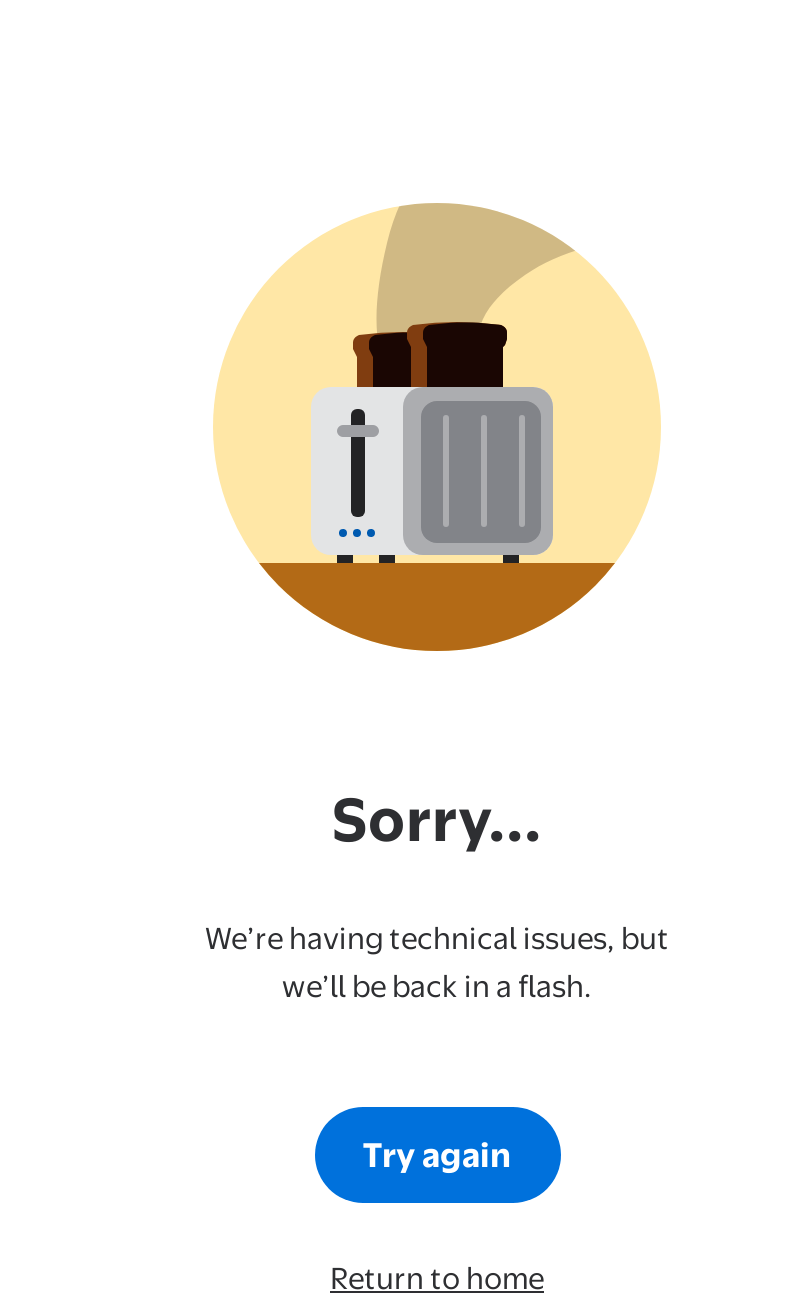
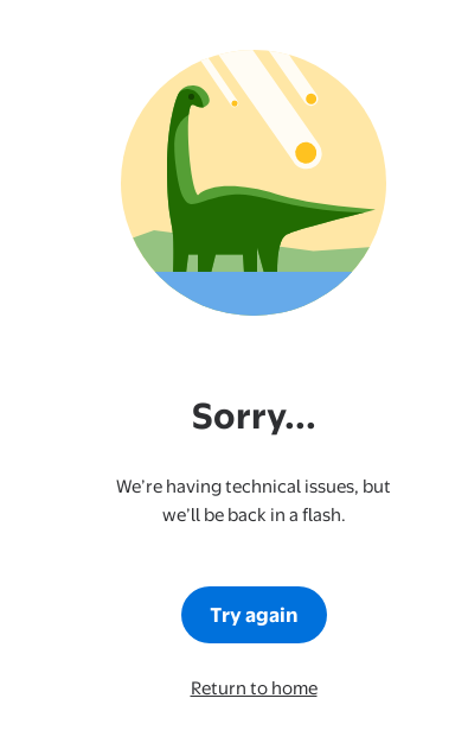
[235,203,635,653] [image] -> [133,51,374,317] [image]

